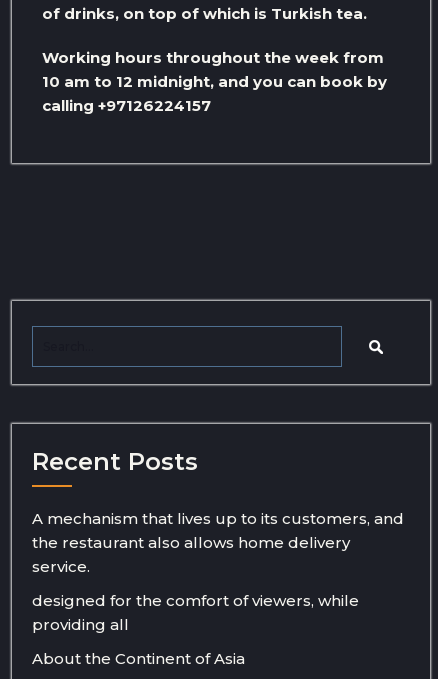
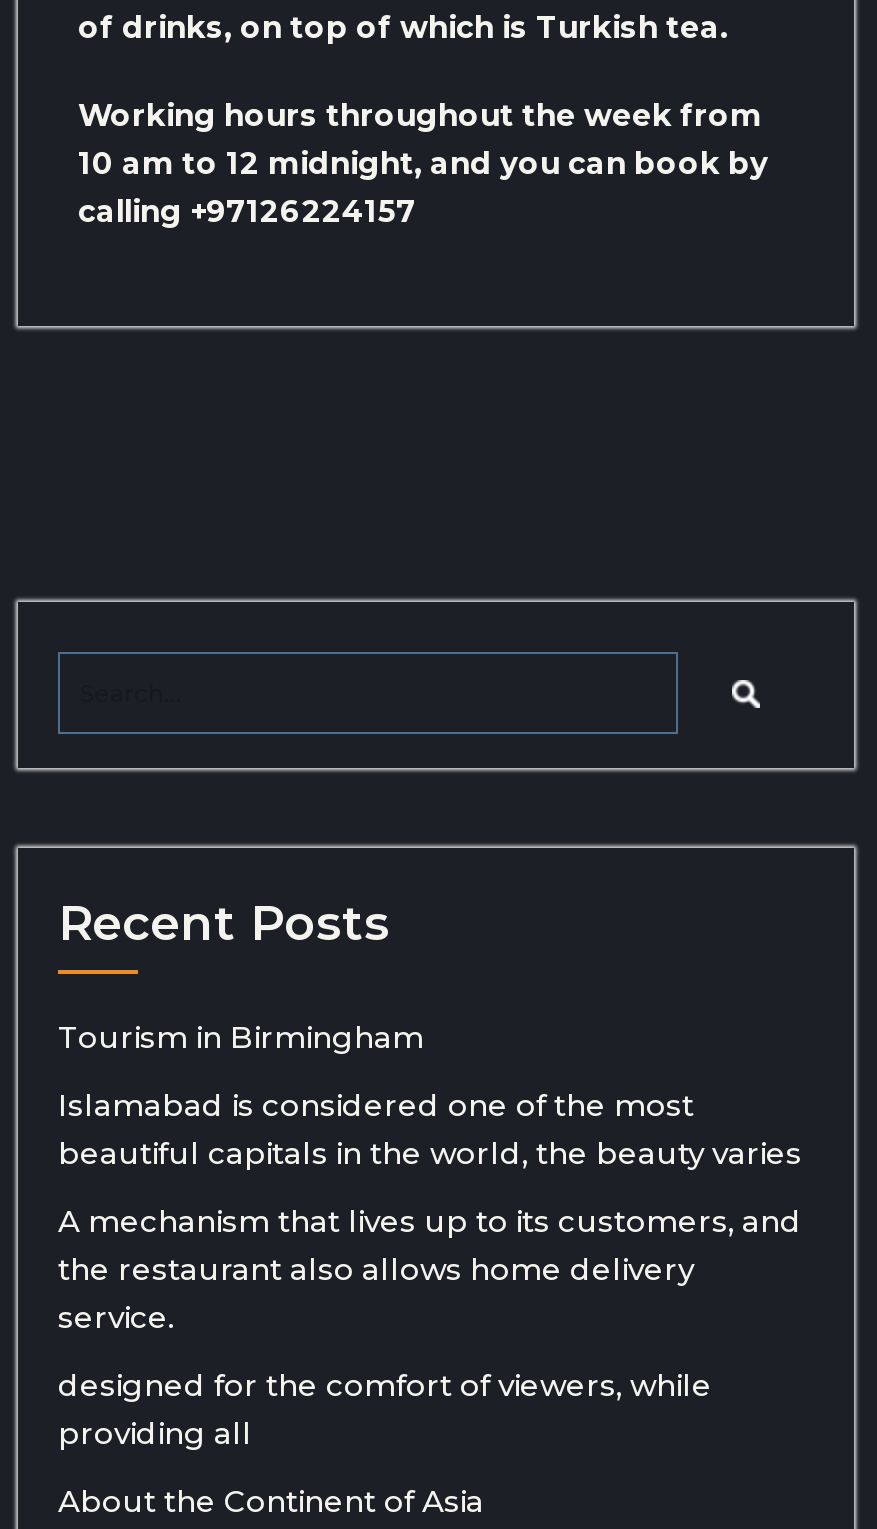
none -> [58,1018,802,1172] Tourism in Birmingham | Islamabad is considered one of the most | beautiful capitals in the world, the beauty varies

